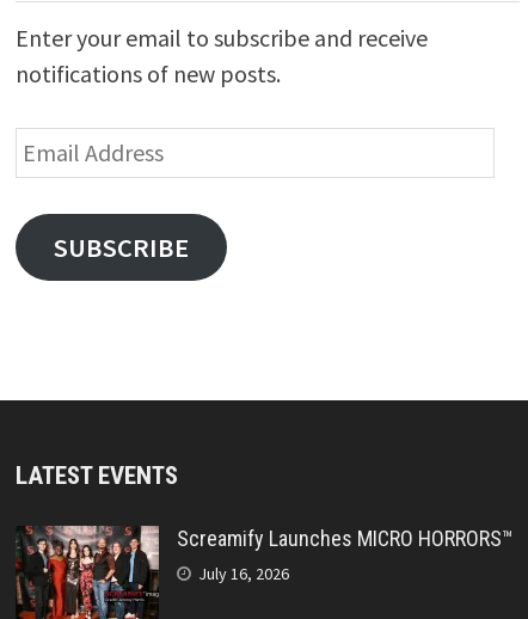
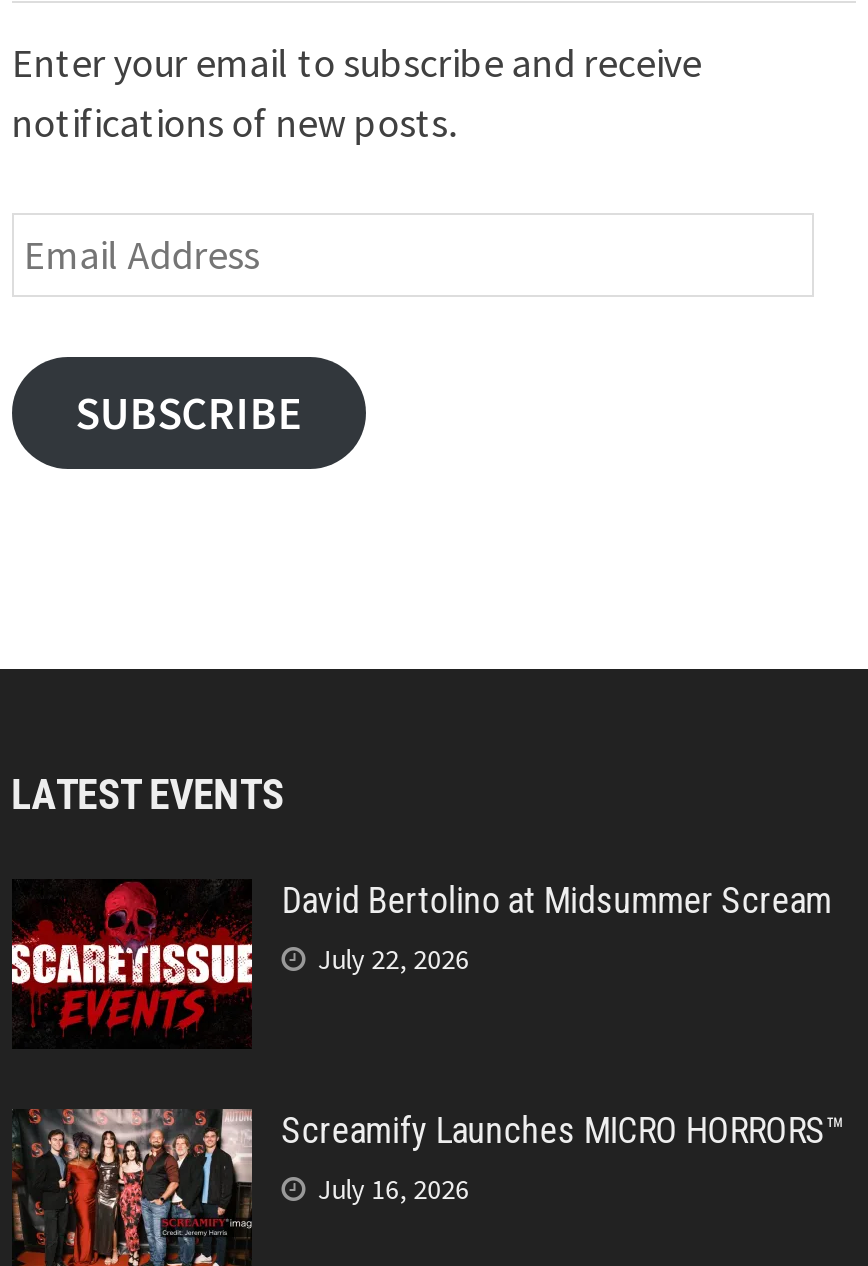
none -> [10,879,832,1048] [image] | David Bertolino at Midsummer Scream | July 22, 2026

